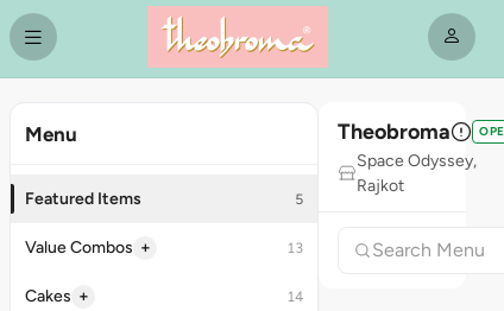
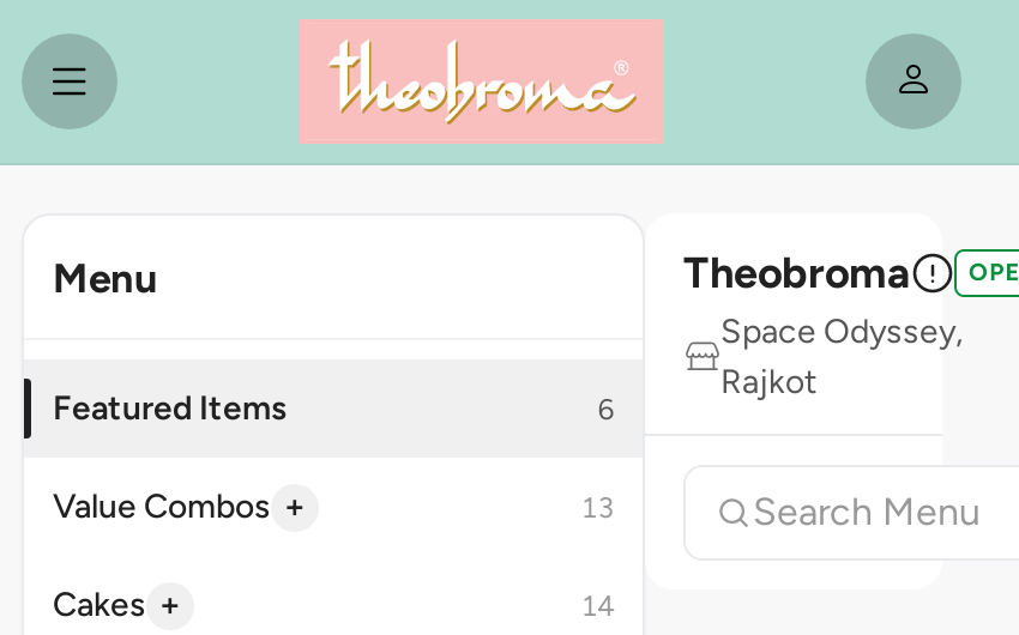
[295,191,303,207] 5 -> [597,392,614,425] 6

